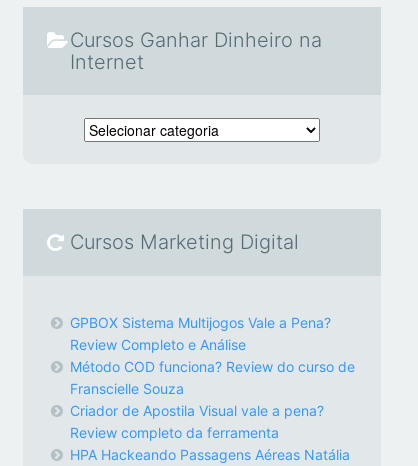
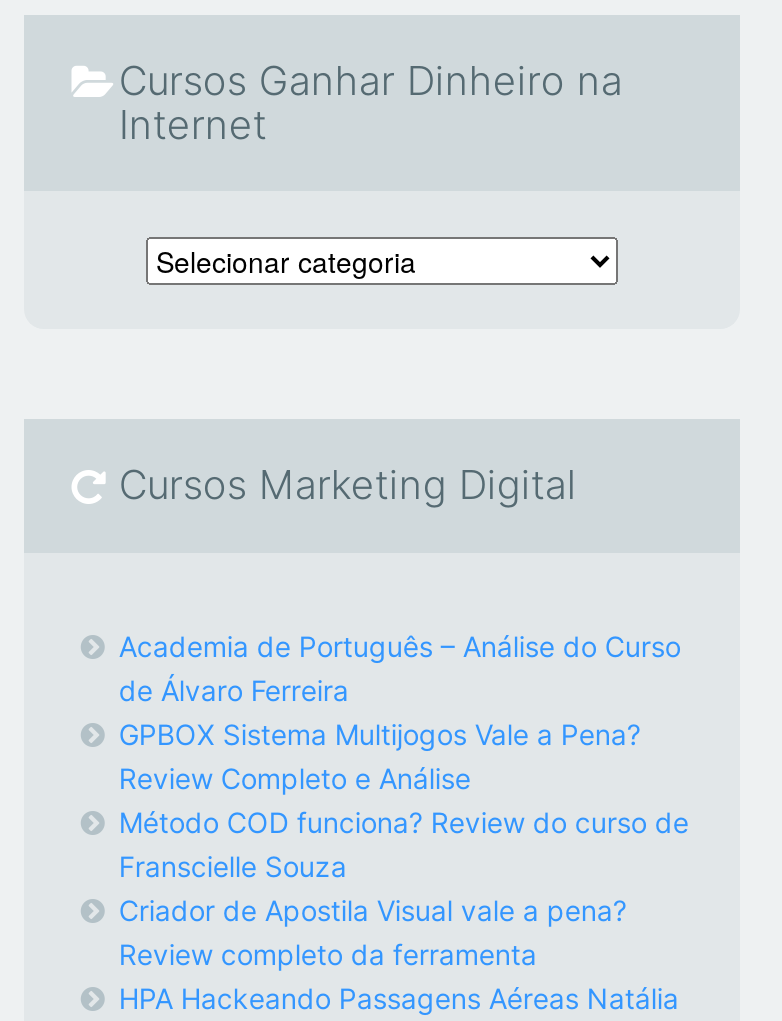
none -> [119,629,681,707] Academia de Português – Análise do Curso | de Álvaro Ferreira

